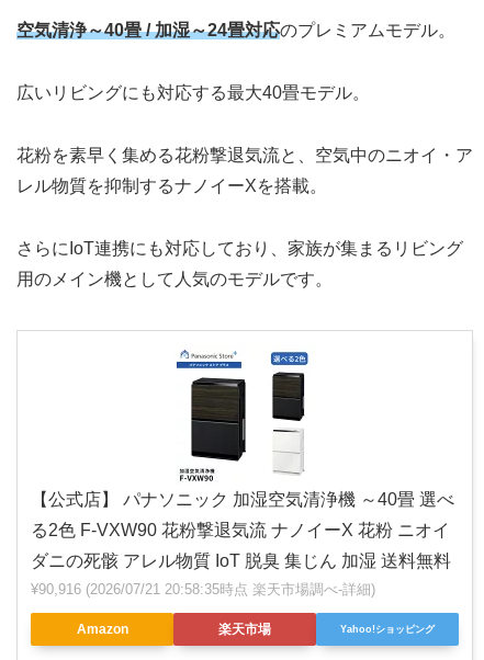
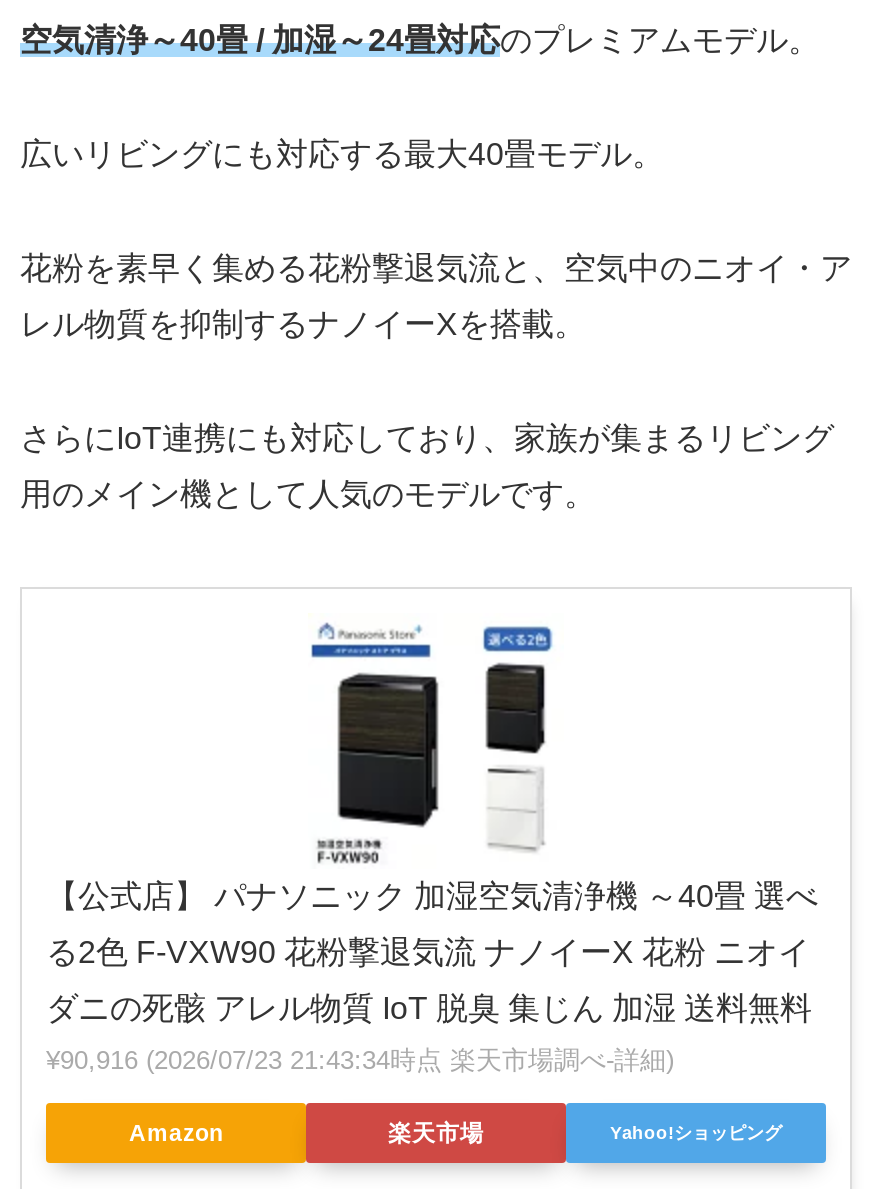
[31,581,375,597] ¥90,916 (2026/07/21 20:58:35時点 楽天市場調べ-詳細) -> [46,1044,674,1074] ¥90,916 (2026/07/23 21:43:34時点 楽天市場調べ-詳細)

